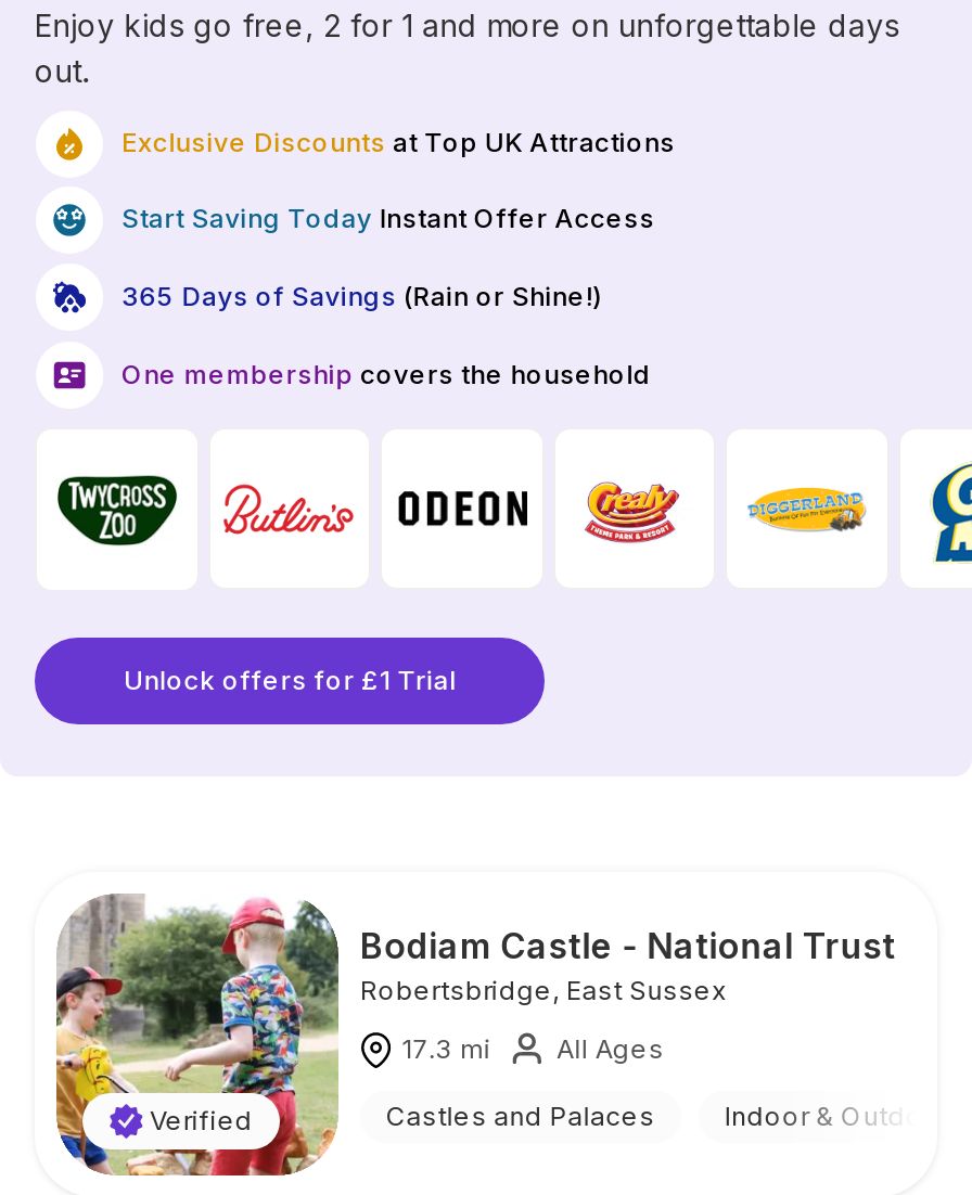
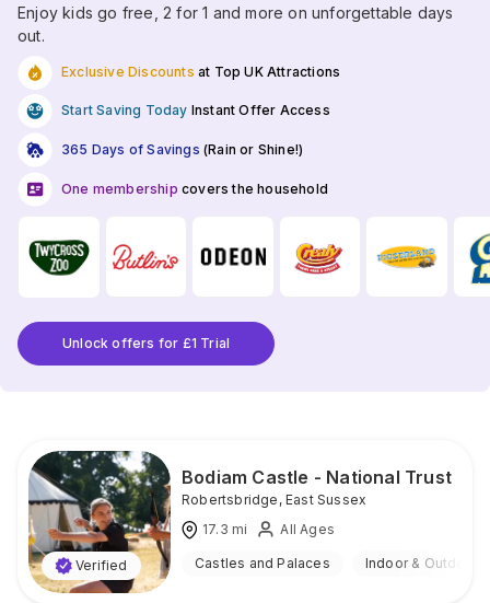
[56,894,341,1178] [image] -> [28,450,172,594] [image]

